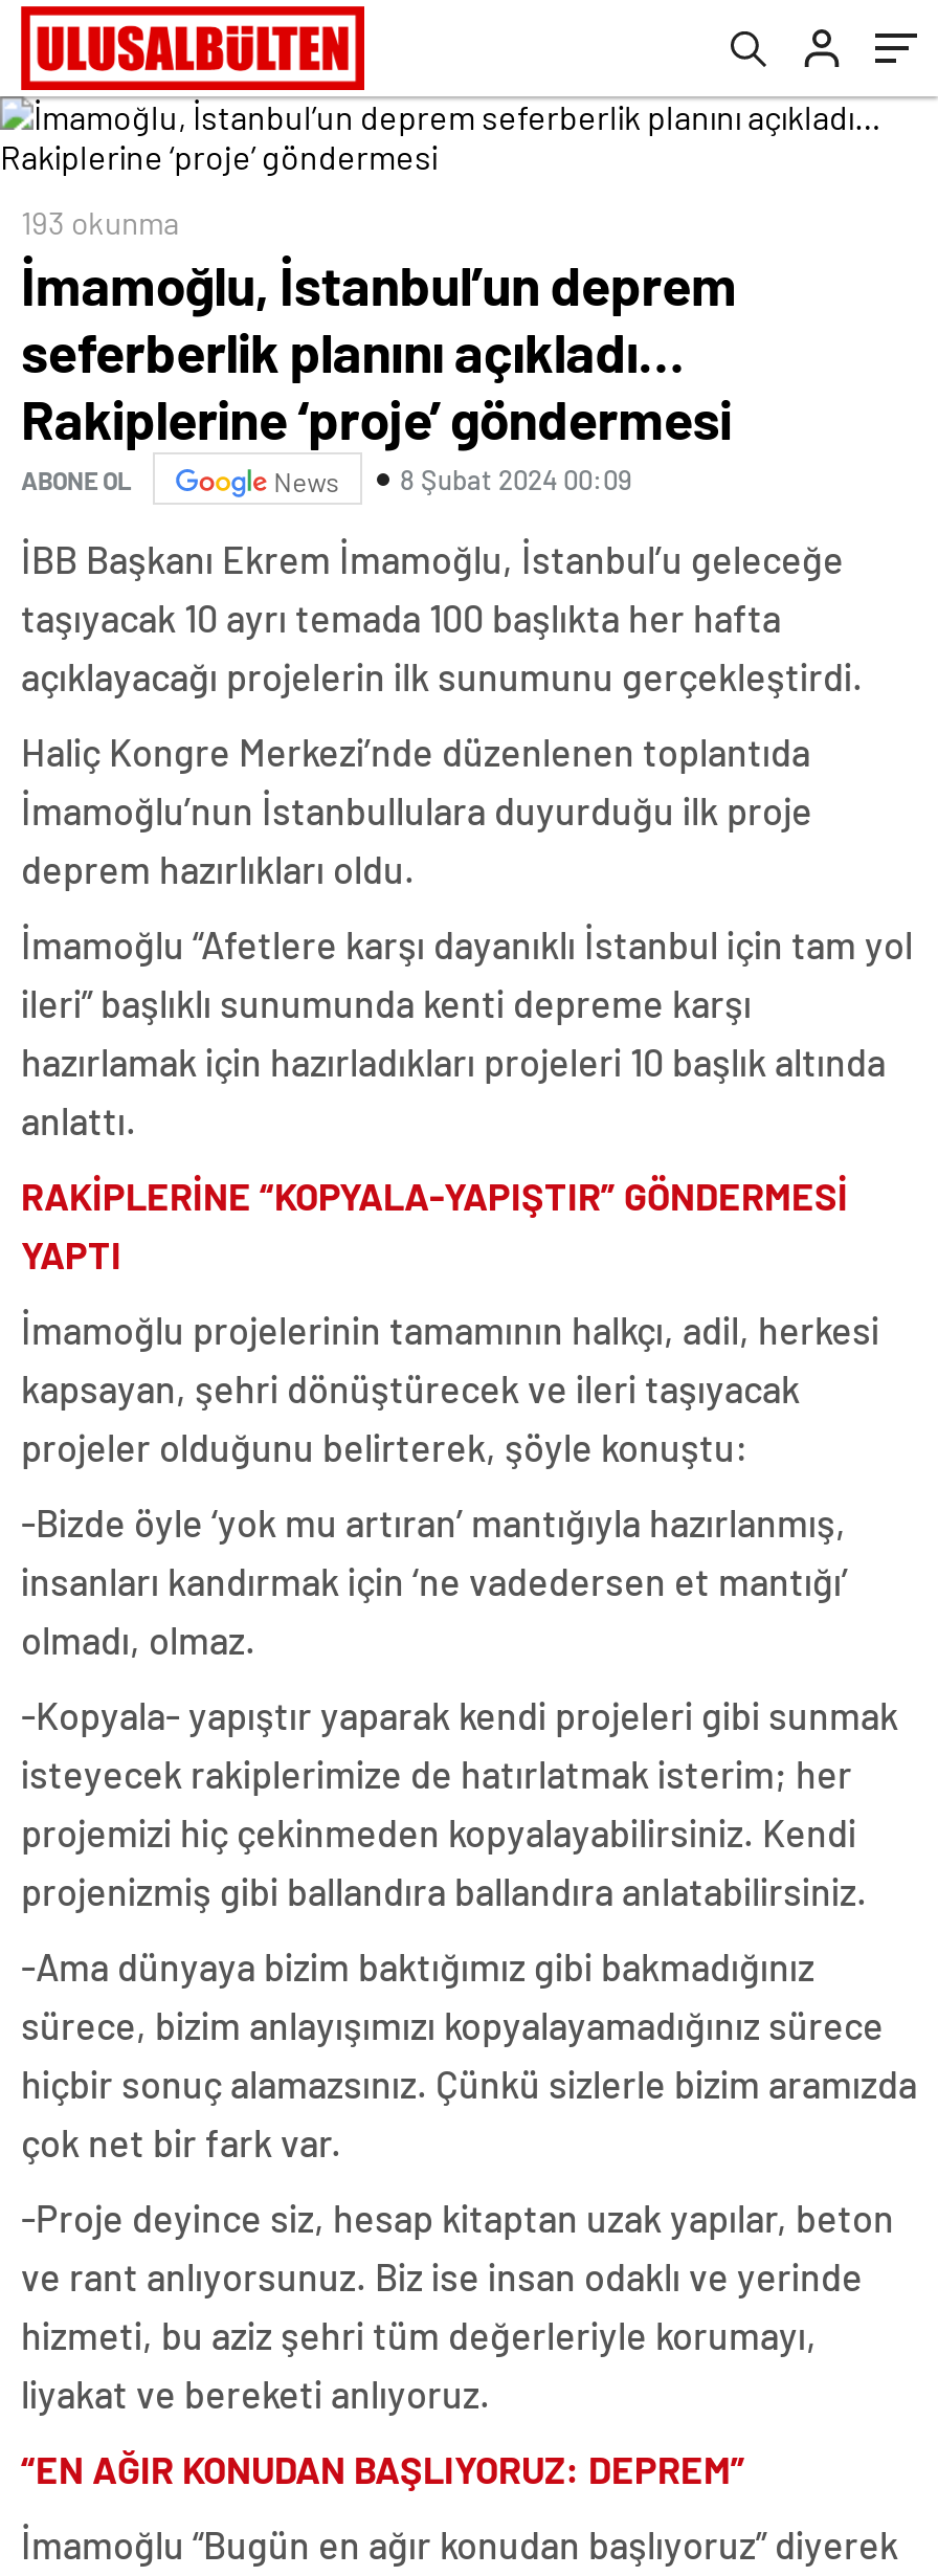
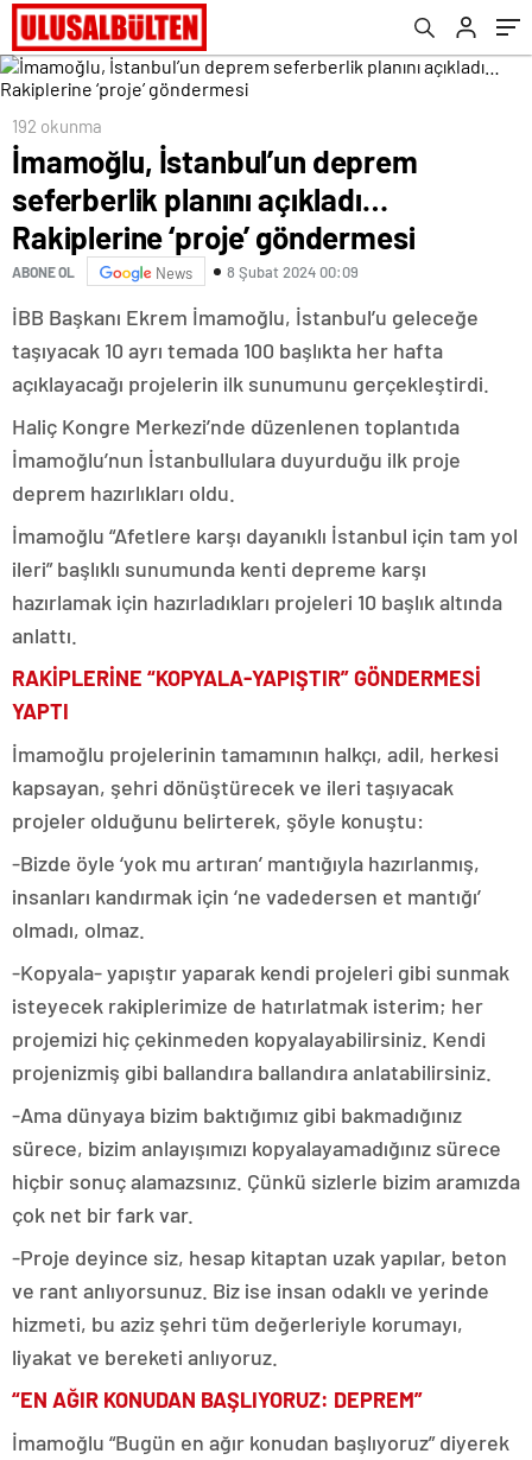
[21,203,180,241] 193 okunma -> [12,115,102,137] 192 okunma

